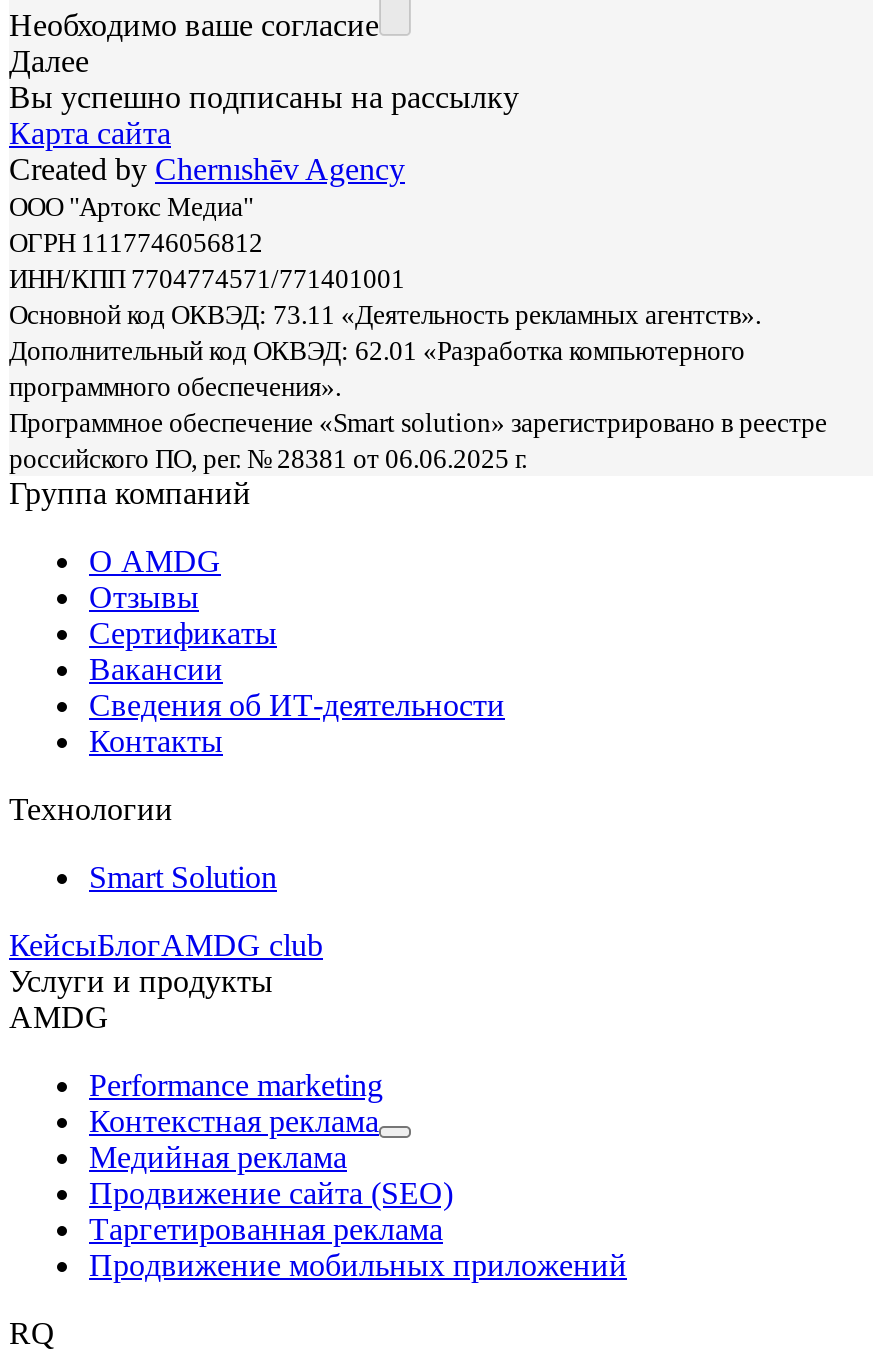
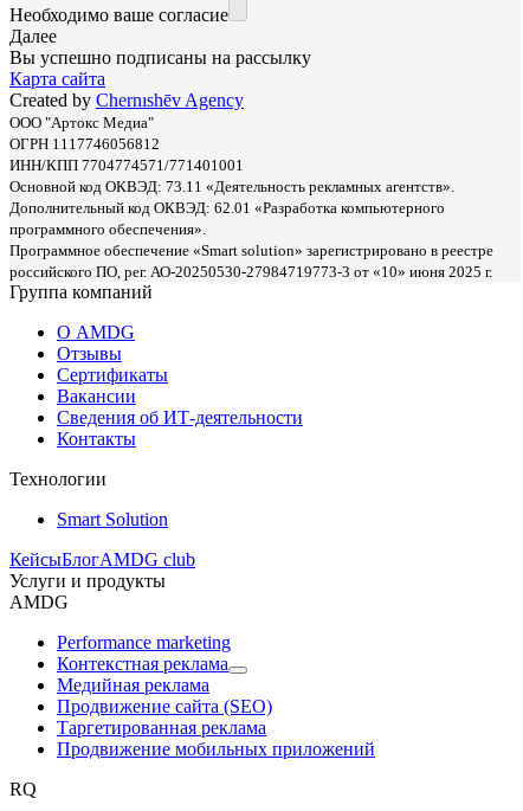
[9,444,527,474] российского ПО, рег. № 28381 от 06.06.2025 г. -> [9,263,492,281] российского ПО, рег. АО-20250530-27984719773-3 от «10» июня 2025 г.

